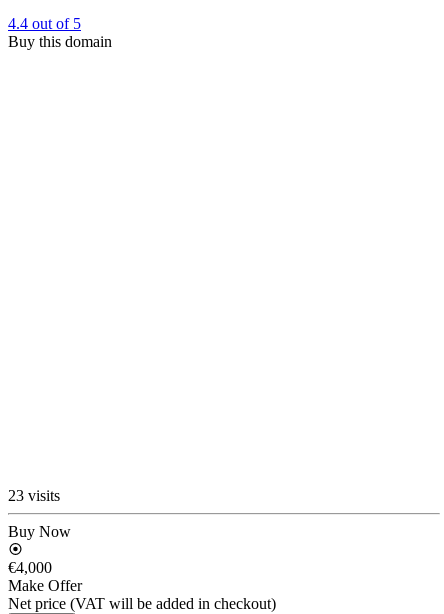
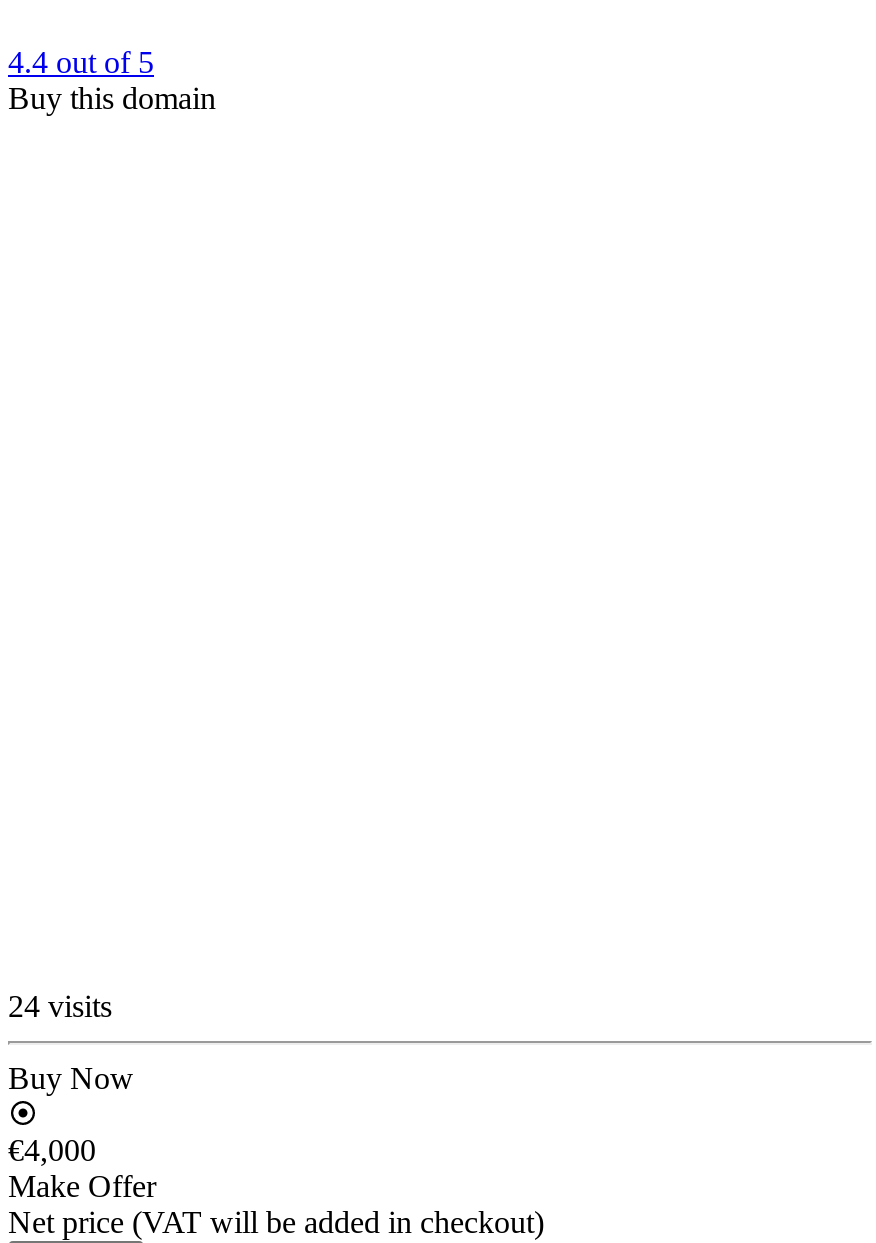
[8,487,60,504] 23 visits -> [8,988,112,1022] 24 visits

